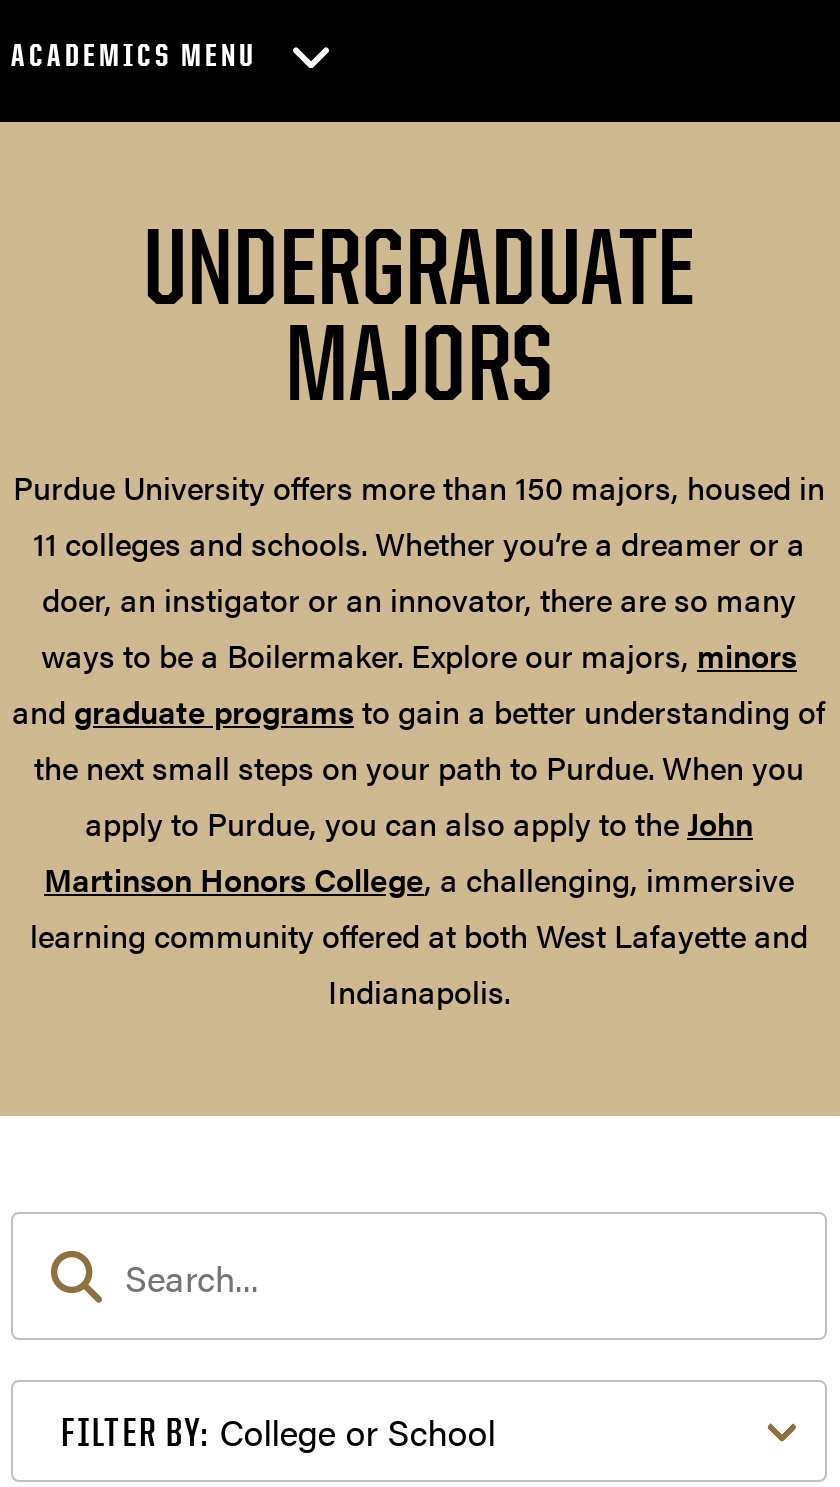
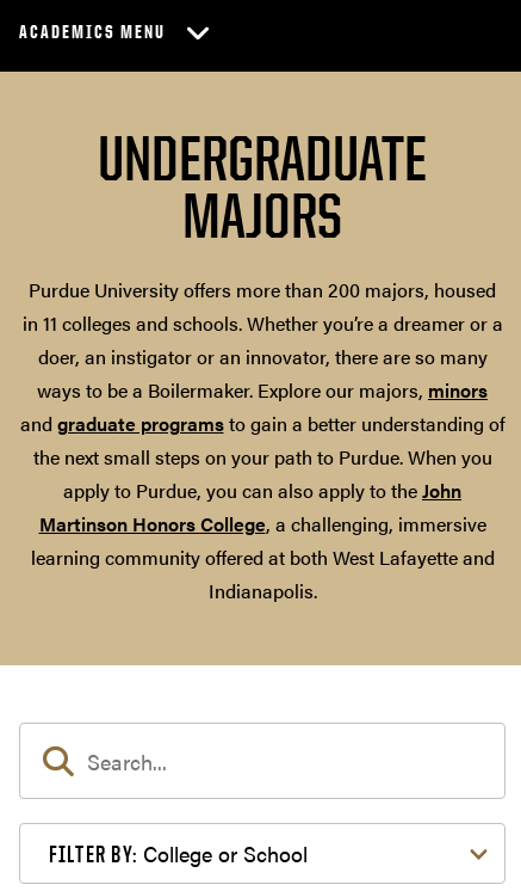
[13,464,825,566] Purdue University offers more than 150 majors, housed in | 11 colleges and schools. Whether you’re a dreamer or a -> [22,276,503,337] Purdue University offers more than 200 majors, housed | in 11 colleges and schools. Whether you’re a dreamer or a

